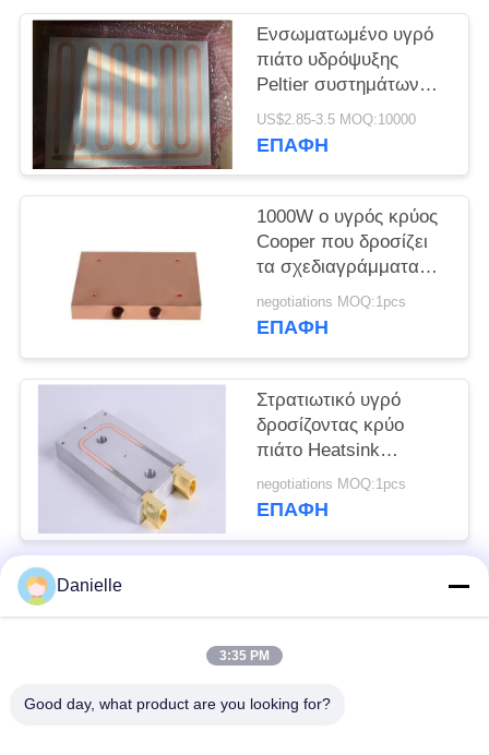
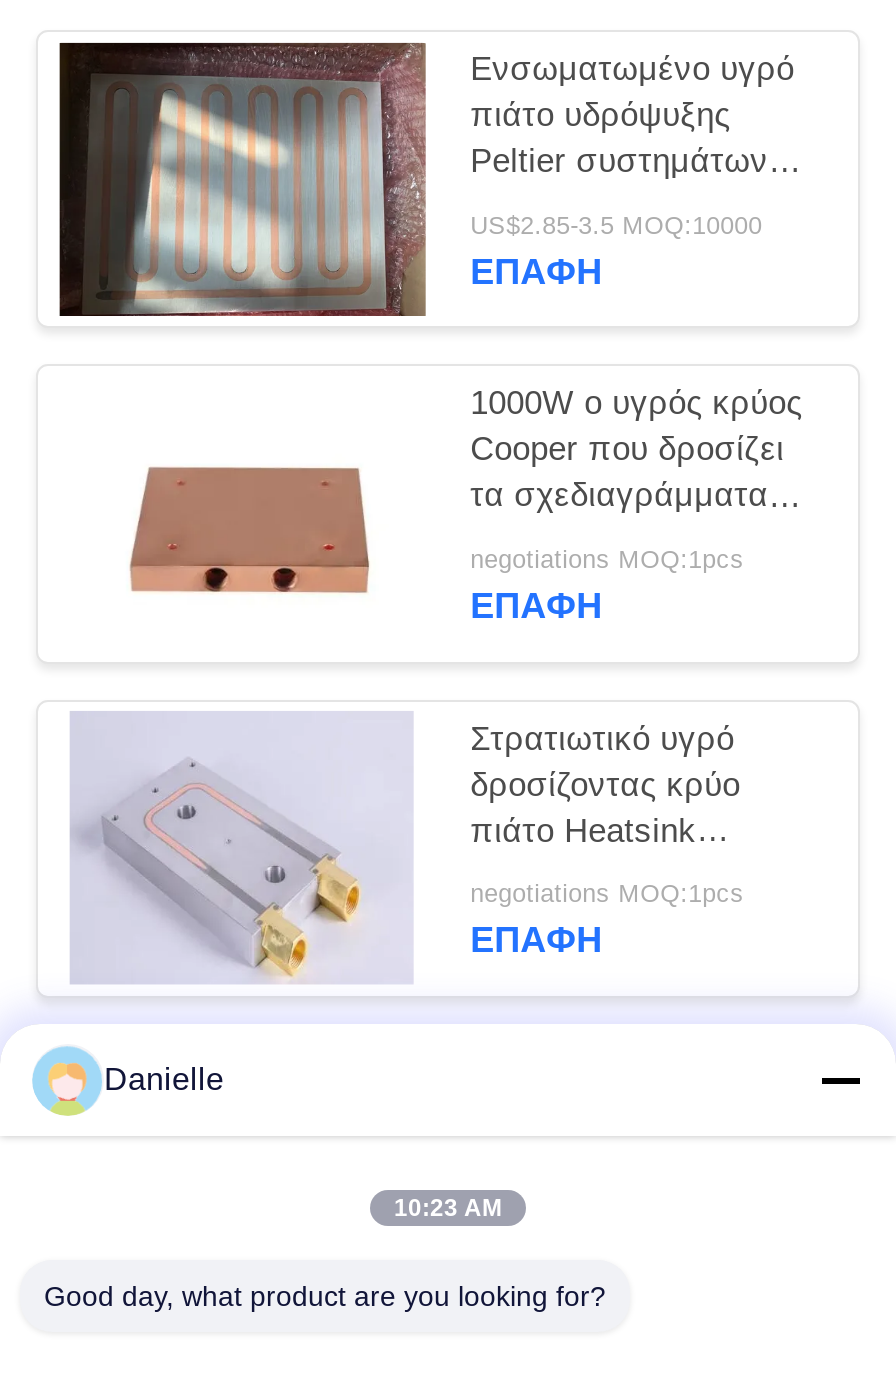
[219,648,270,663] 3:35 PM -> [394,1194,502,1222] 10:23 AM

